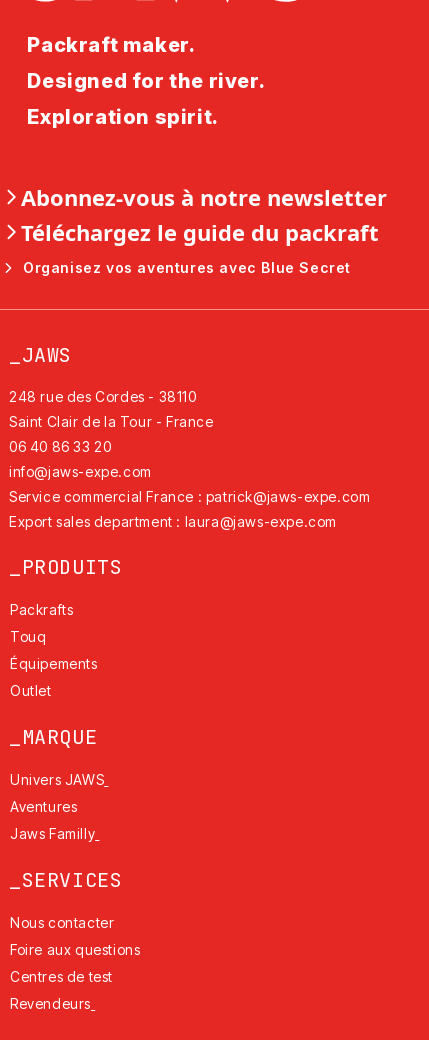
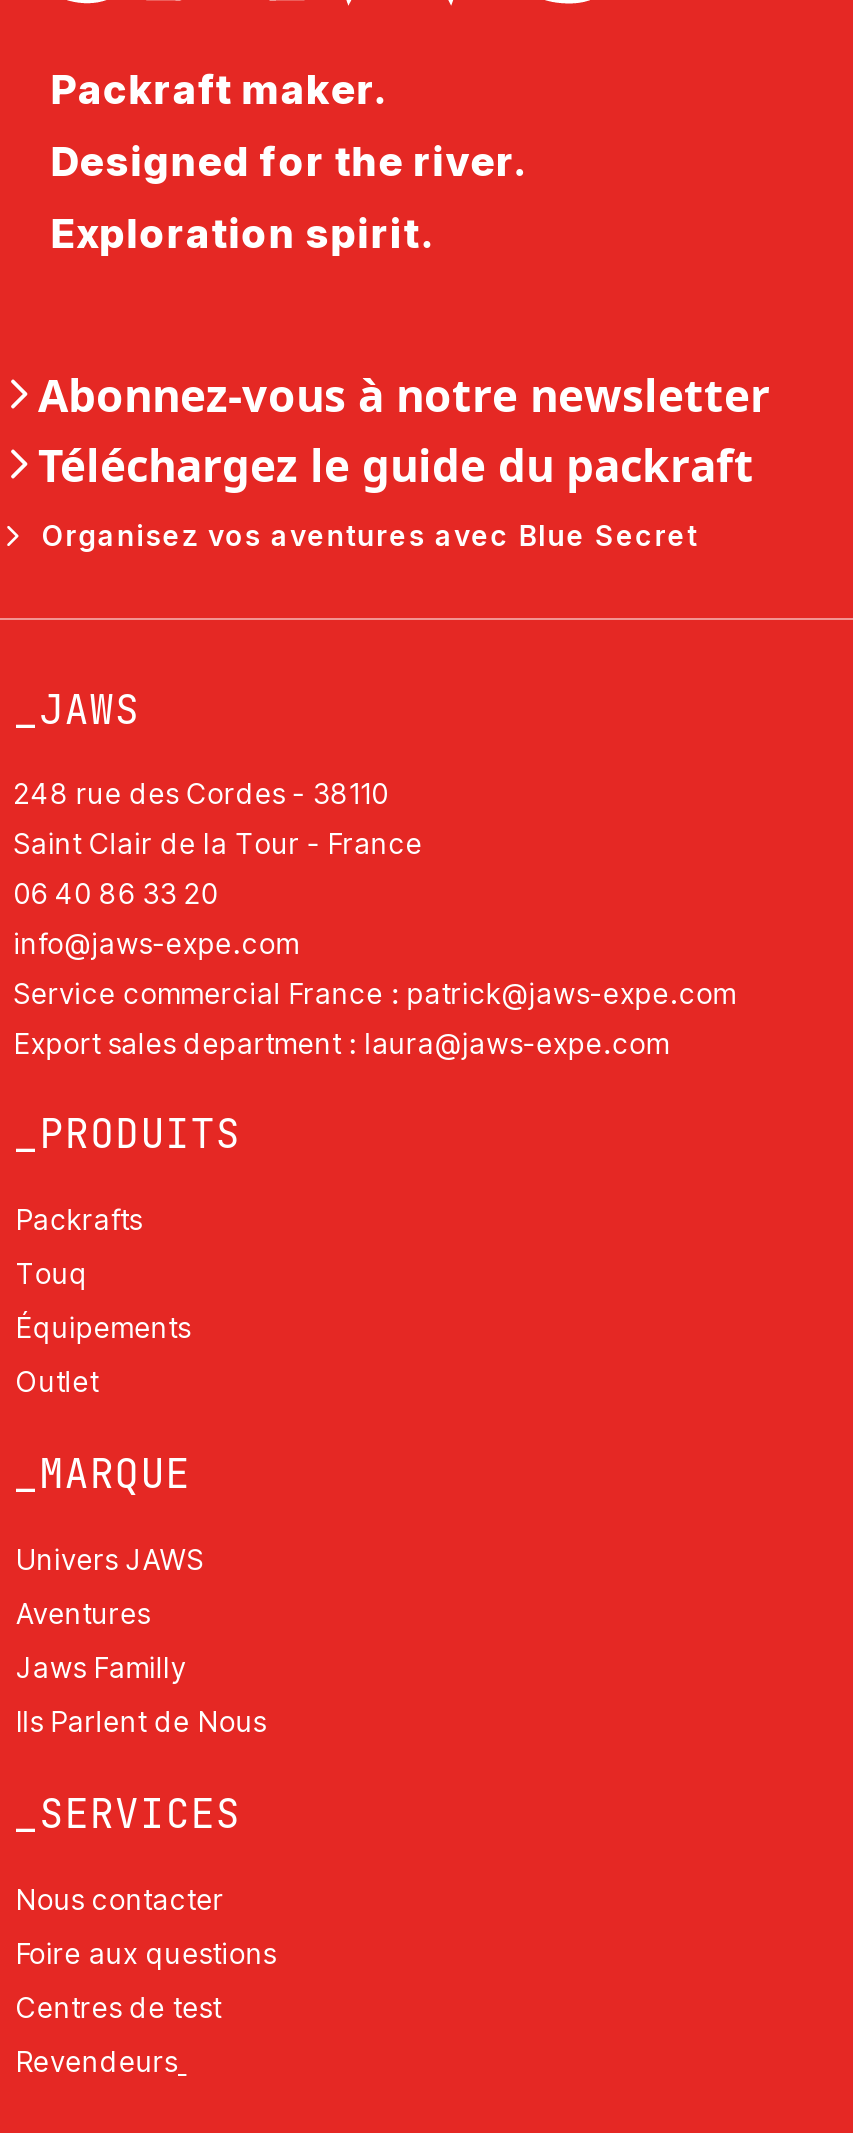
none -> [16,1704,267,1738] Ils Parlent de Nous

